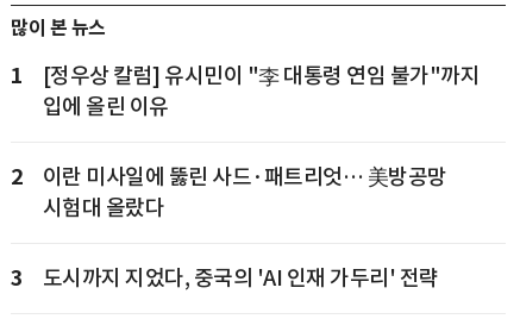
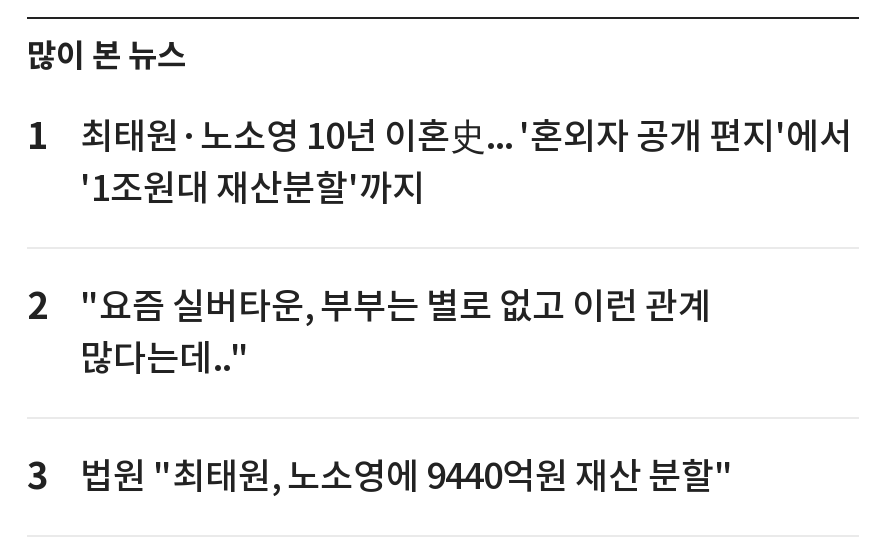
[42,62,480,121] [정우상 칼럼] 유시민이 "李 대통령 연임 불가"까지 | 입에 올린 이유 -> [80,114,852,212] 최태원·노소영 10년 이혼史... '혼외자 공개 편지'에서 | '1조원대 재산분할'까지
[42,164,447,222] 이란 미사일에 뚫린 사드·패트리엇… 美방공망 | 시험대 올랐다 -> [80,284,711,382] "요즘 실버타운, 부부는 별로 없고 이런 관계 | 많다는데.."
[42,265,438,292] 도시까지 지었다, 중국의 'AI 인재 가두리' 전략 -> [80,454,733,500] 법원 "최태원, 노소영에 9440억원 재산 분할"

